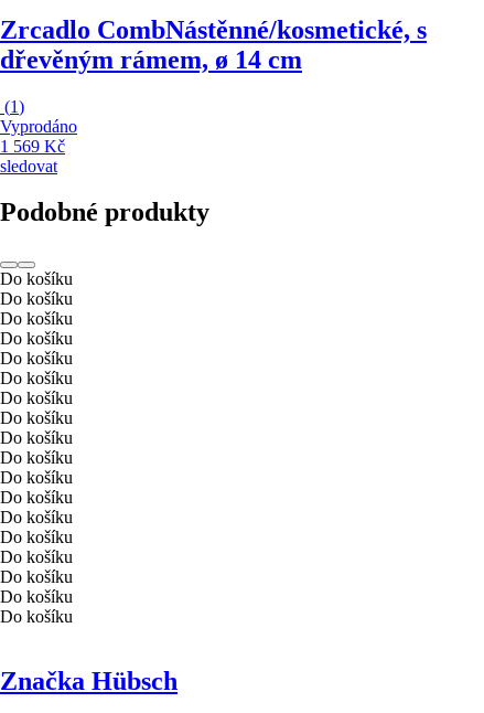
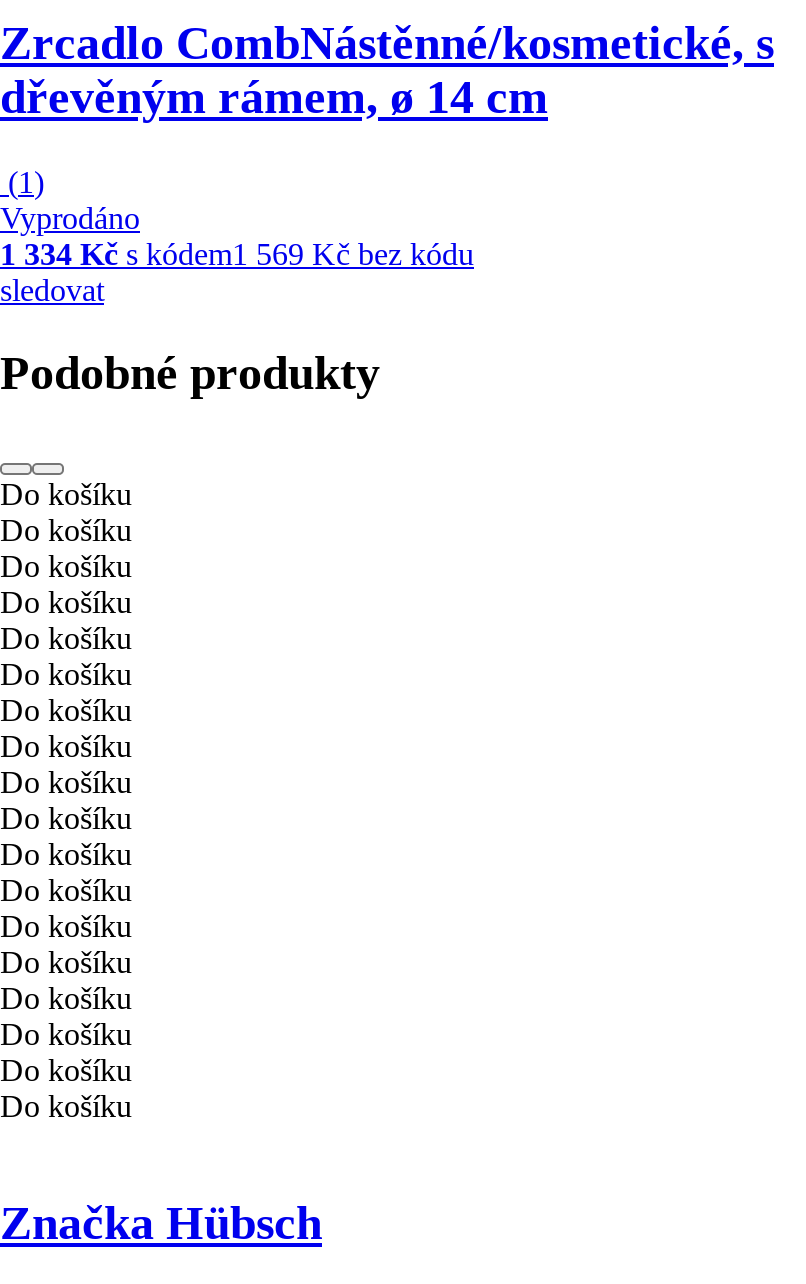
[0,136,65,155] 1 569 Kč -> [0,236,474,270] 1 334 Kč s kódem1 569 Kč bez kódu

